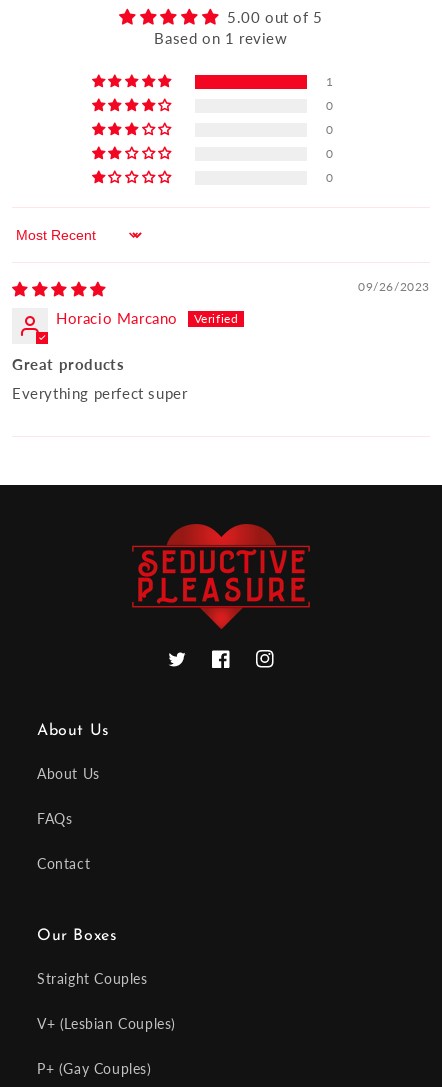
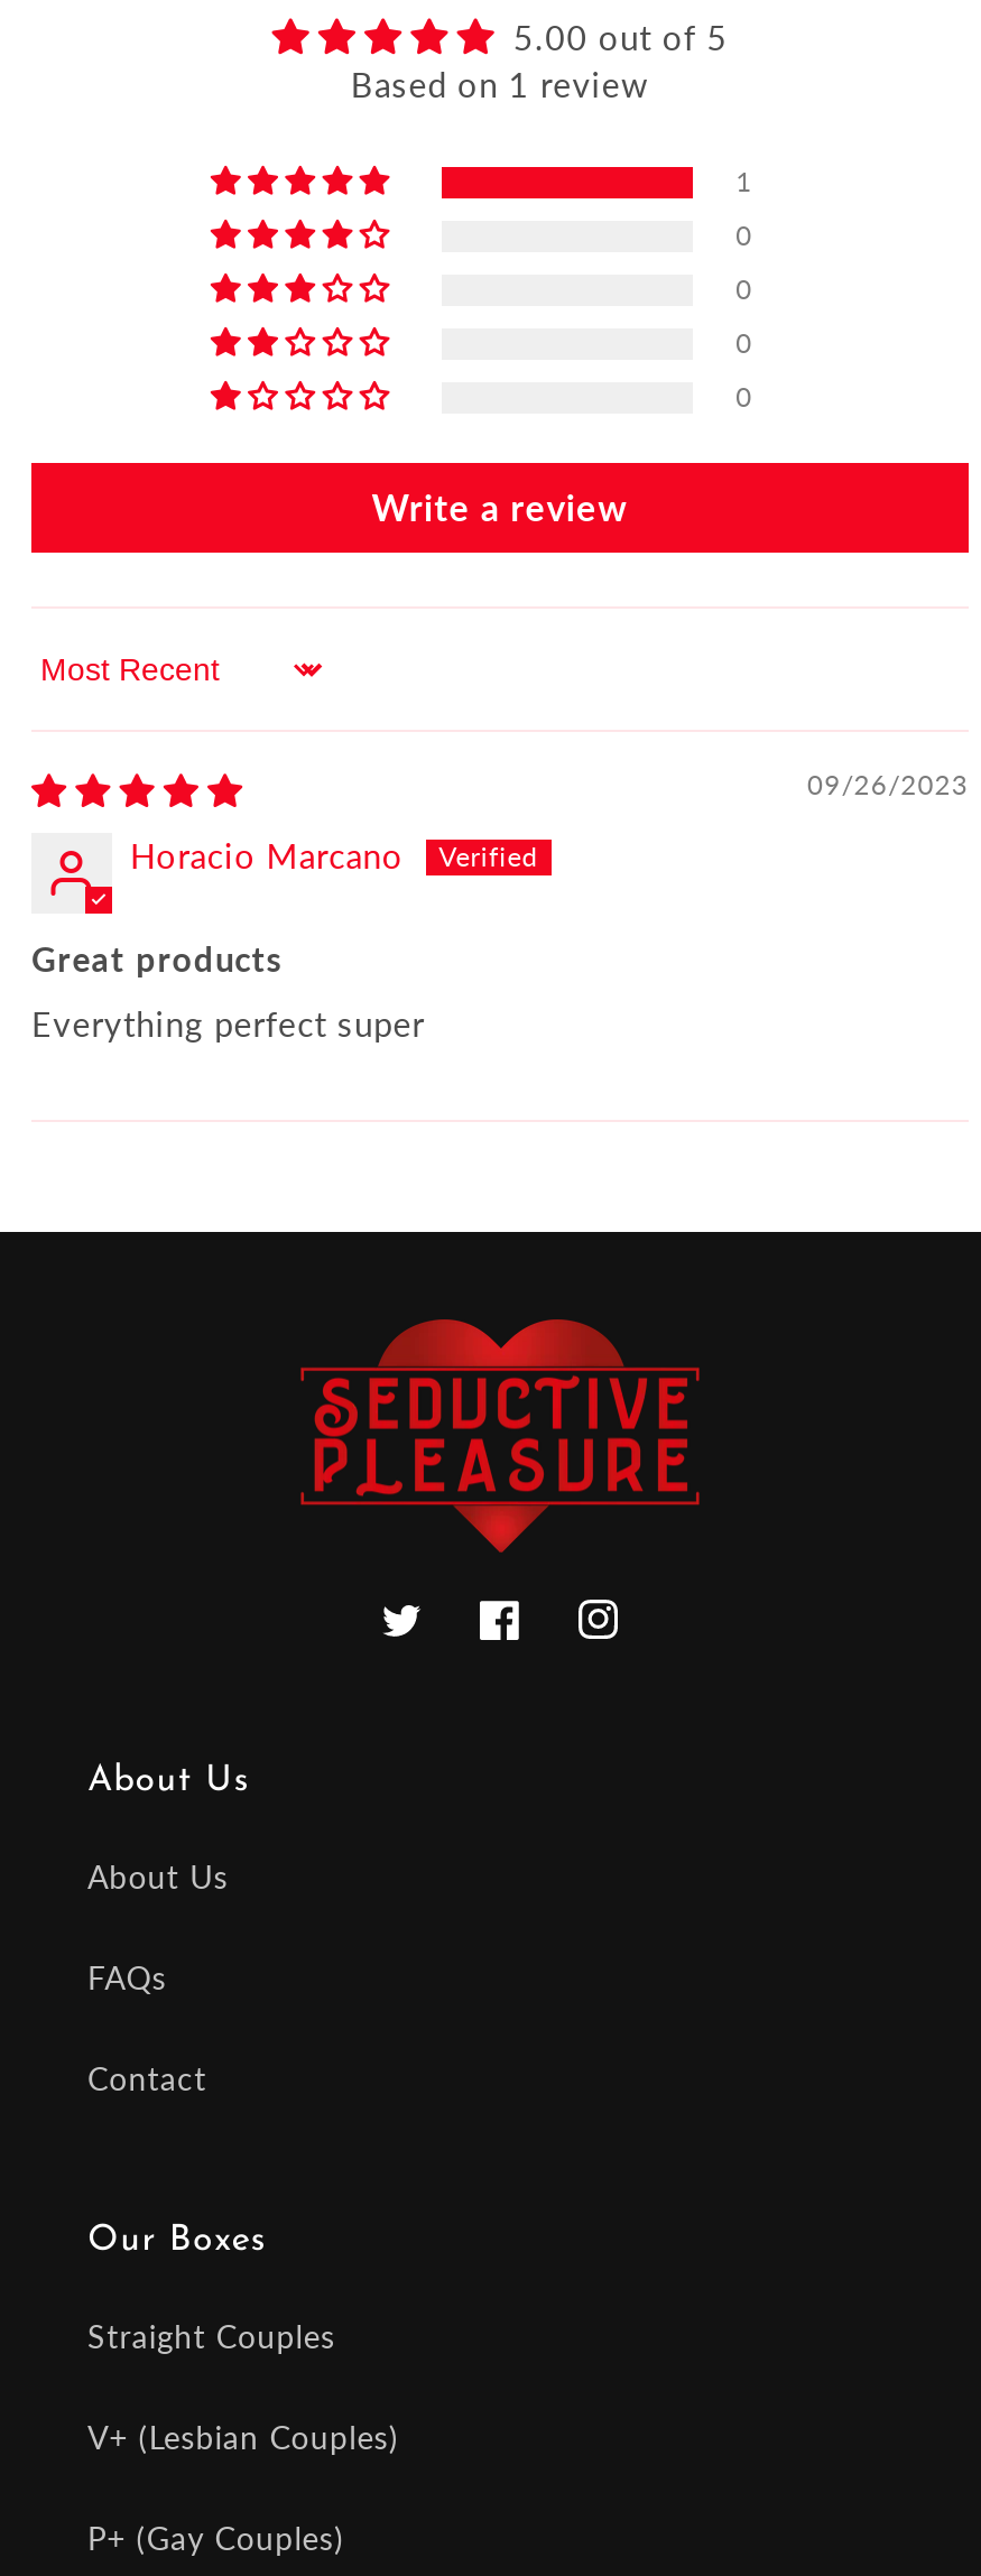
none -> [372,486,628,529] Write a review

